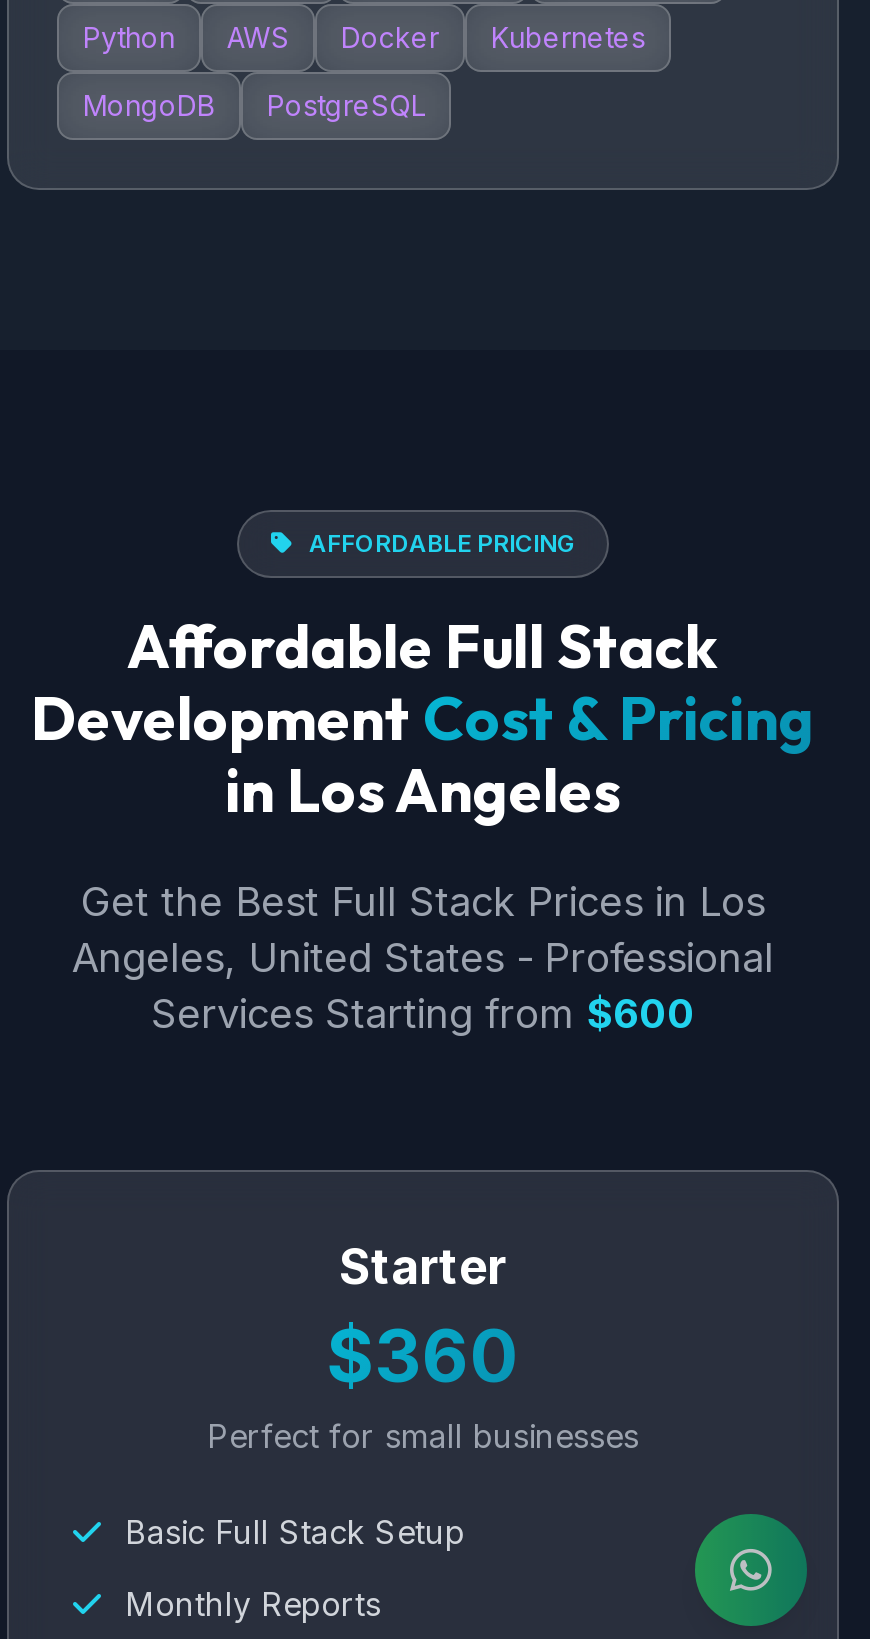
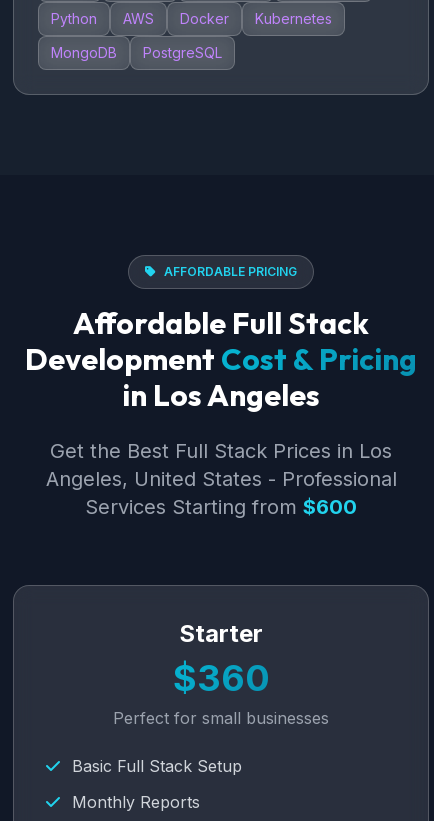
[693,1514,807,1626] [image] -> none

